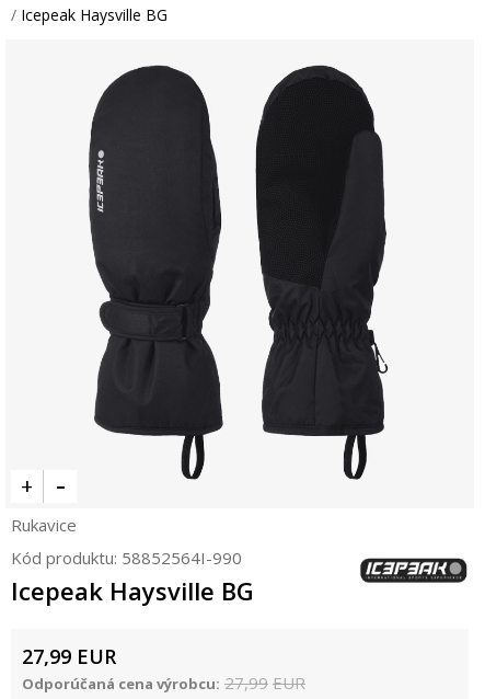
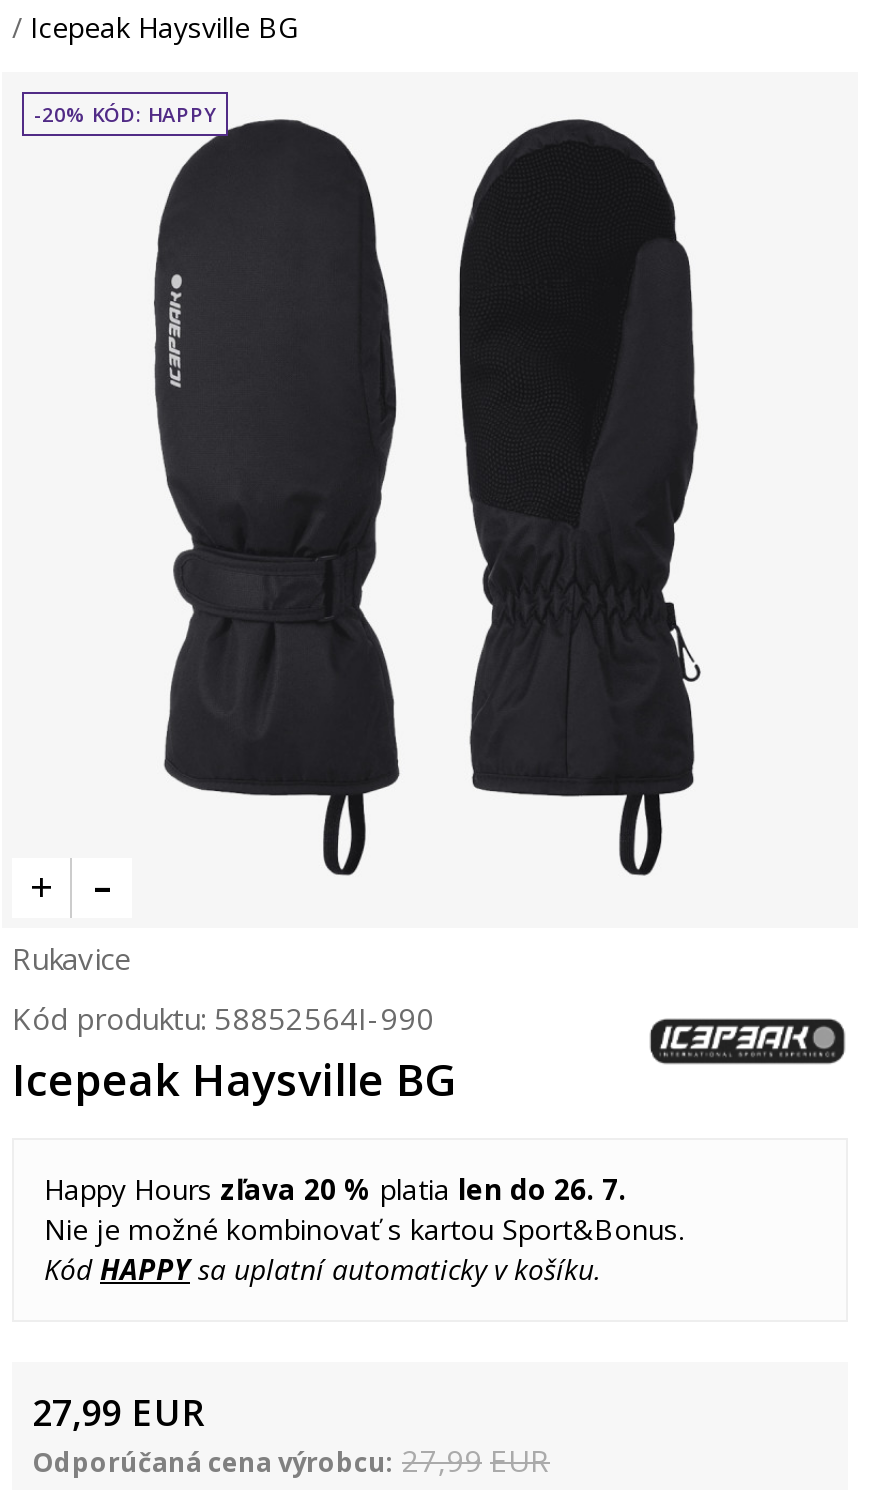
none -> [34,100,216,128] -20% KÓD: HAPPY
none -> [44,1170,684,1288] Happy Hours zľava 20 % platia len do 26. 7. | Nie je možné kombinovať s kartou Sport&Bonus. | Kód HAPPYsa uplatní automaticky v košíku.

